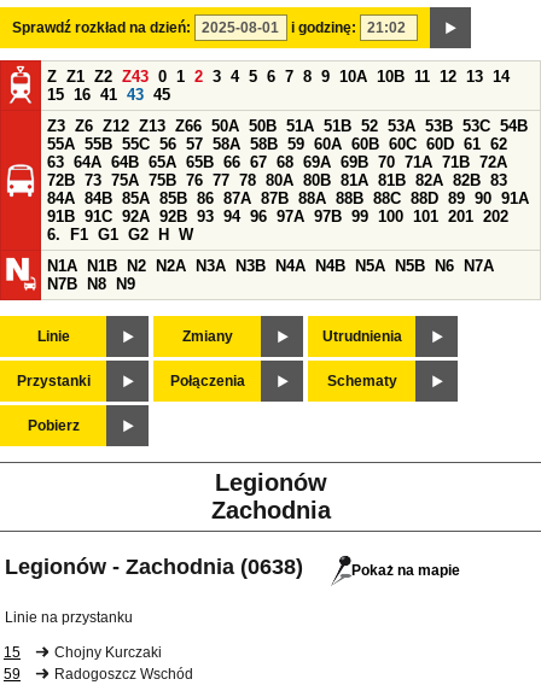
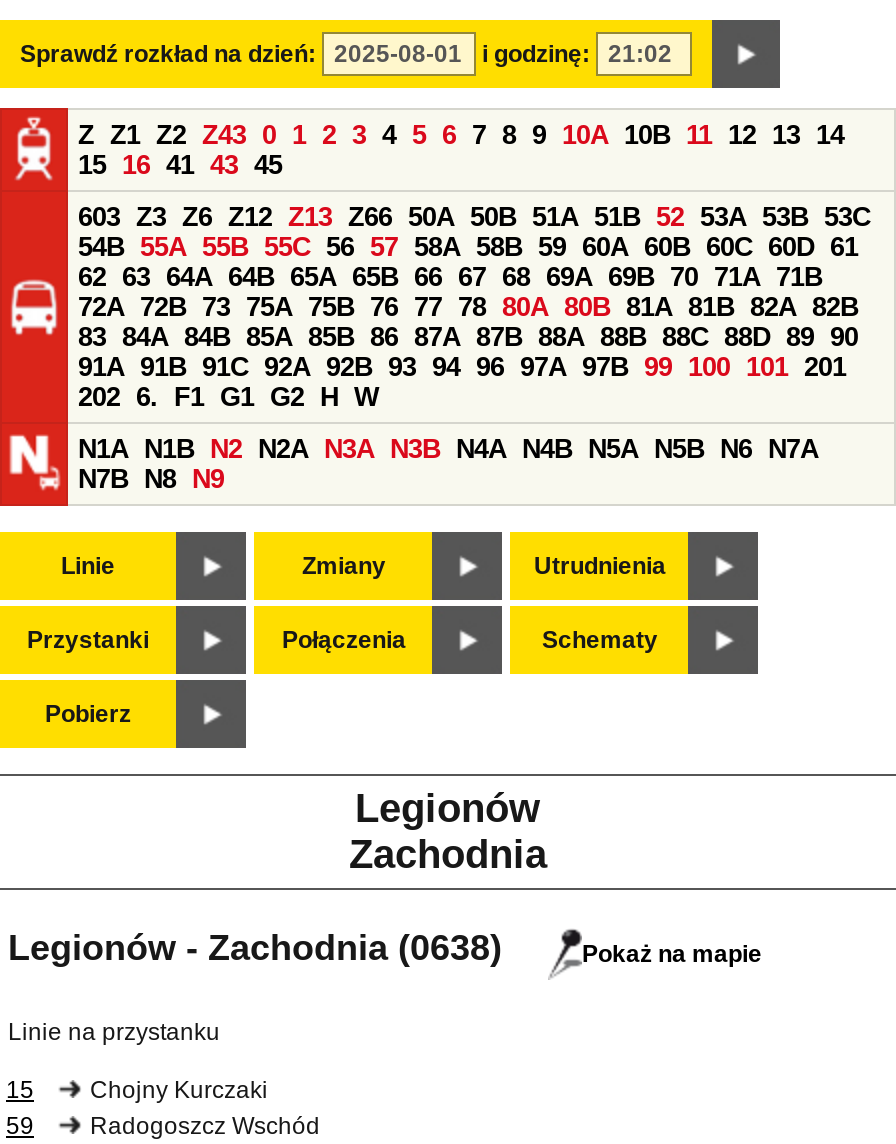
[47,117,529,244] Z3 Z6 Z12 Z13 Z66 50A 50B 51A 51B 52 53A 53B 53C 54B | 55A 55B 55C 56 57 58A 58B 59 60A 60B 60C 60D 61 62 | 63 64A 64B 65A 65B 66 67 68 69A 69B 70 71A 71B 72A | 72B 73 75A 75B 76 77 78 80A 80B 81A 81B 82A 82B 83 | 84A 84B 85A 85B 86 87A 87B 88A 88B 88C 88D 89 90 91A | 91B 91C 92A 92B 93 94 96 97A 97B 99 100 101 201 202 | 6. F1 G1 G2 H W -> [78,202,870,412] 603 Z3 Z6 Z12 Z13 Z66 50A 50B 51A 51B 52 53A 53B 53C | 54B 55A 55B 55C 56 57 58A 58B 59 60A 60B 60C 60D 61 | 62 63 64A 64B 65A 65B 66 67 68 69A 69B 70 71A 71B | 72A 72B 73 75A 75B 76 77 78 80A 80B 81A 81B 82A 82B | 83 84A 84B 85A 85B 86 87A 87B 88A 88B 88C 88D 89 90 | 91A 91B 91C 92A 92B 93 94 96 97A 97B 99 100 101 201 | 202 6. F1 G1 G2 H W

